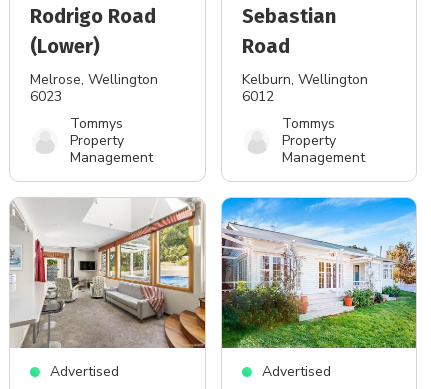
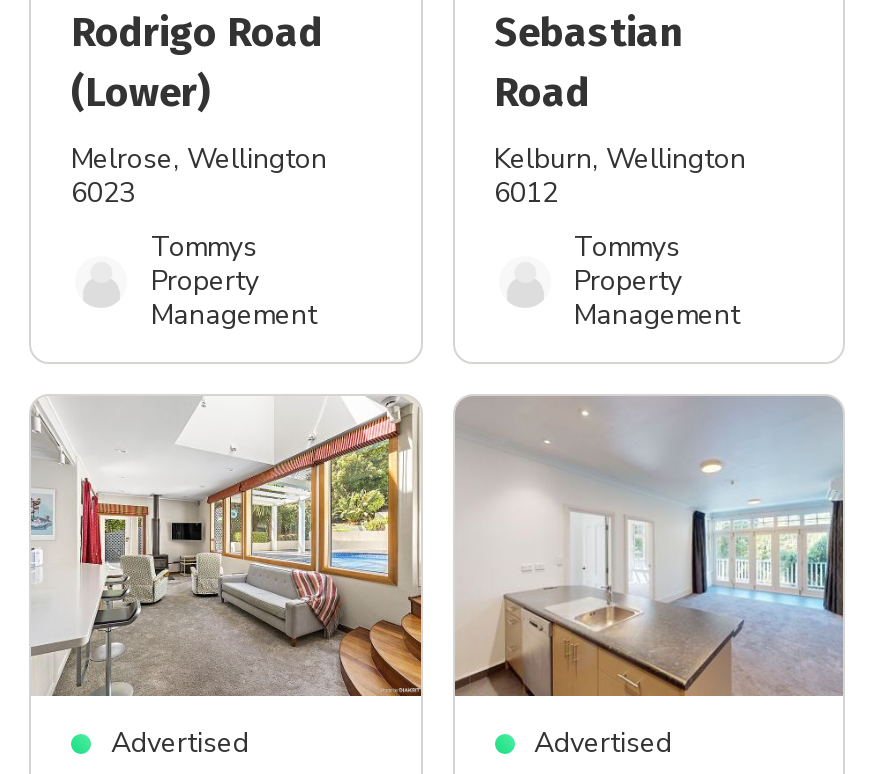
[221,197,417,349] [image] -> [453,394,845,698] [image]

